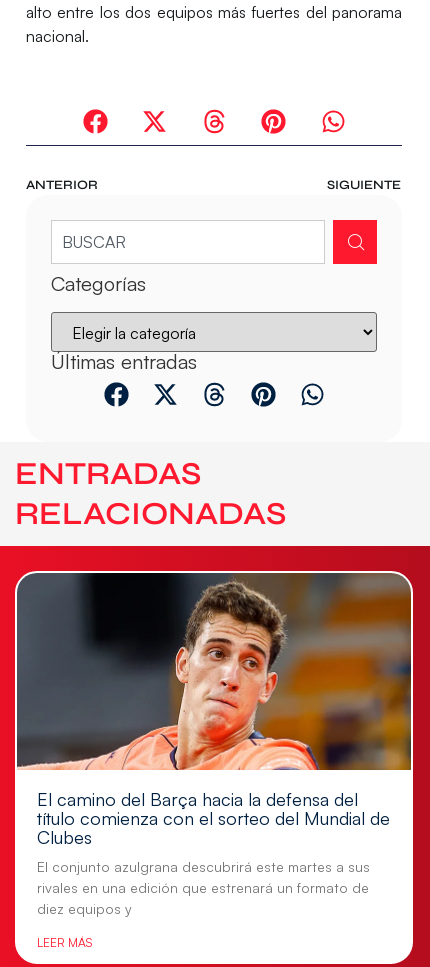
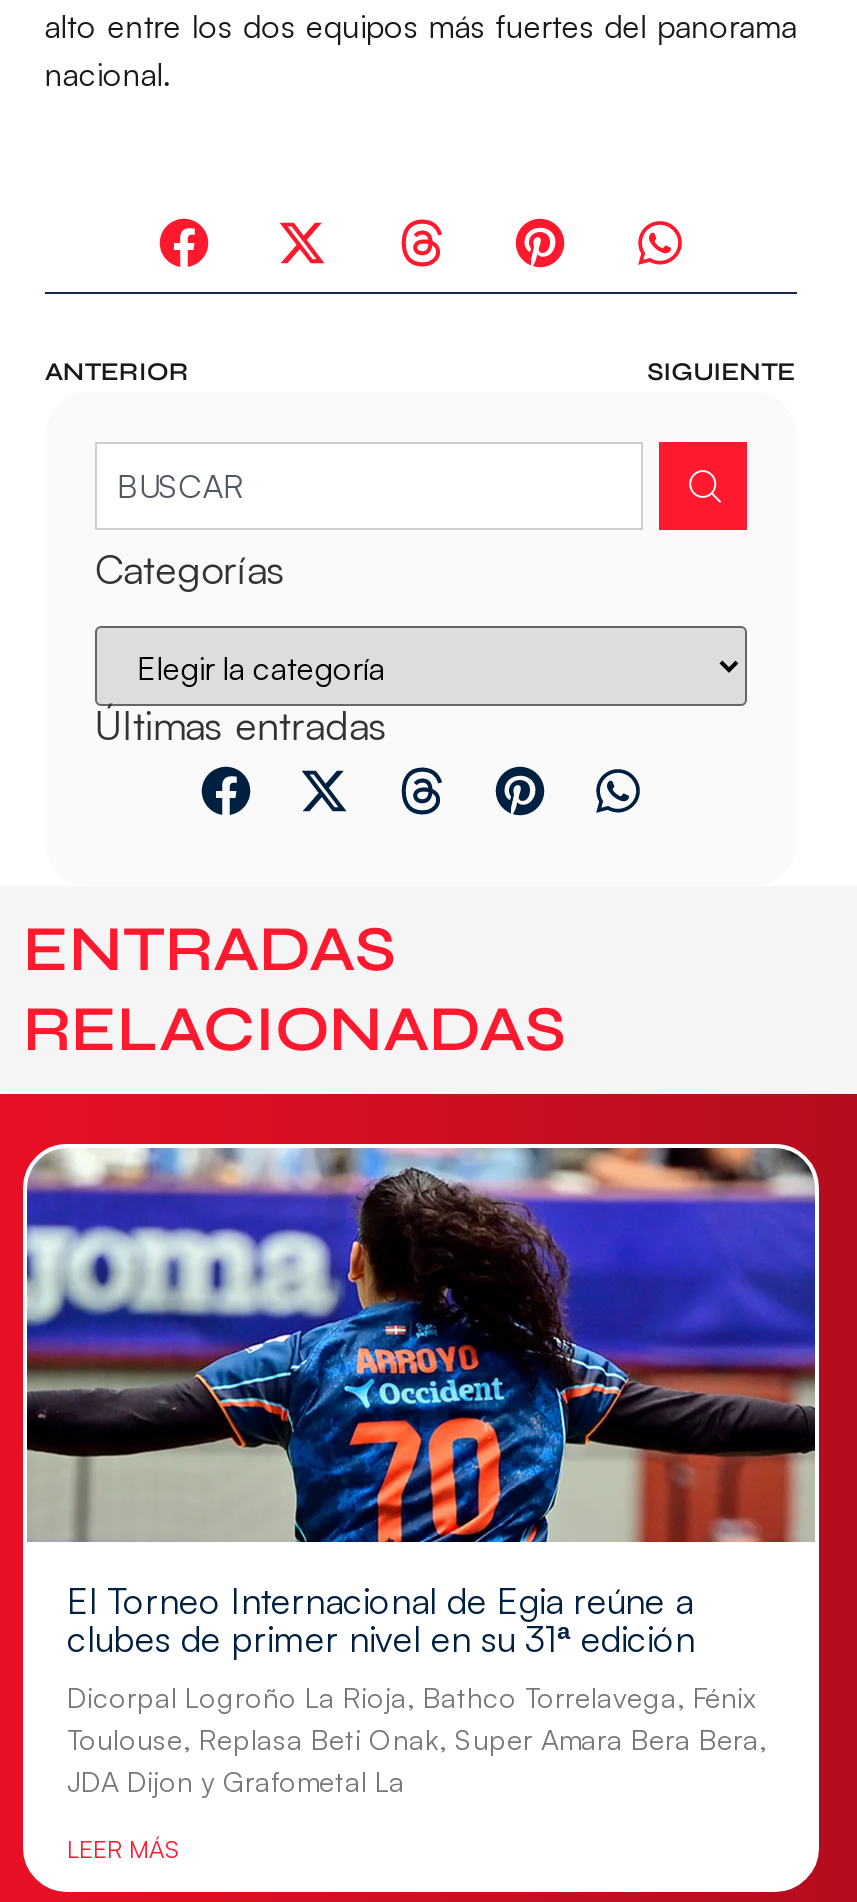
[17,572,411,848] [image] | El camino del Barça hacia la defensa del | título comienza con el sorteo del Mundial de | Clubes -> [25,1146,817,1659] [image] | El Torneo Internacional de Egia reúne a | clubes de primer nivel en su 31ª edición
[37,858,370,917] El conjunto azulgrana descubrirá este martes a sus | rivales en una edición que estrenará un formato de | diez equipos y -> [67,1679,767,1797] Dicorpal Logroño La Rioja, Bathco Torrelavega, Fénix | Toulouse, Replasa Beti Onak, Super Amara Bera Bera, | JDA Dijon y Grafometal La

